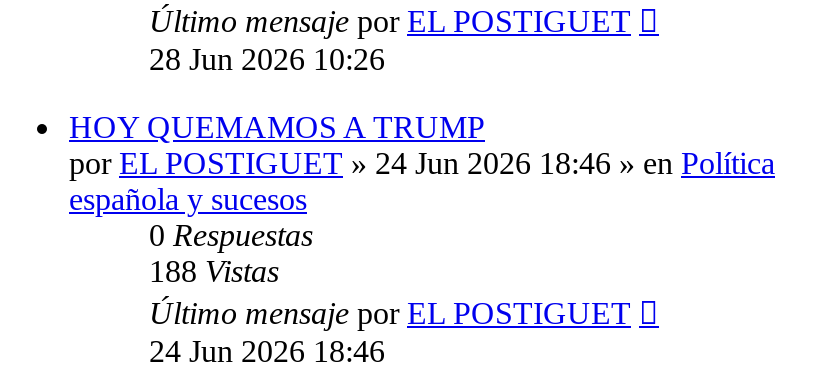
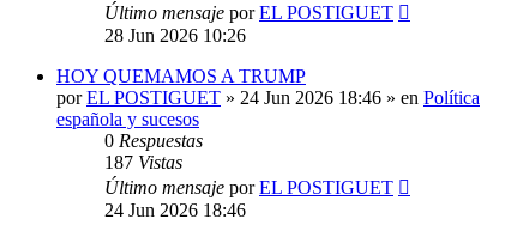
[149,254,279,288] 188 Vistas -> [104,152,182,172] 187 Vistas

